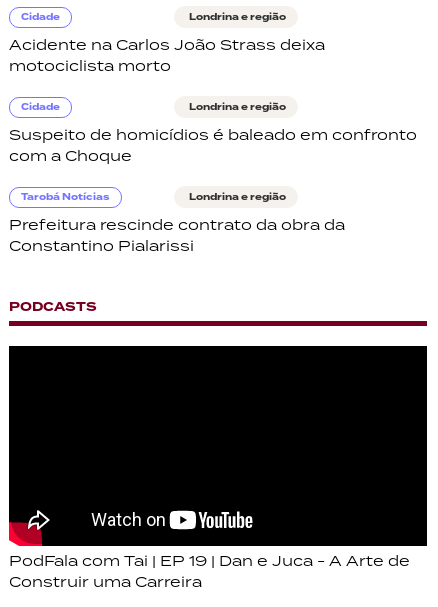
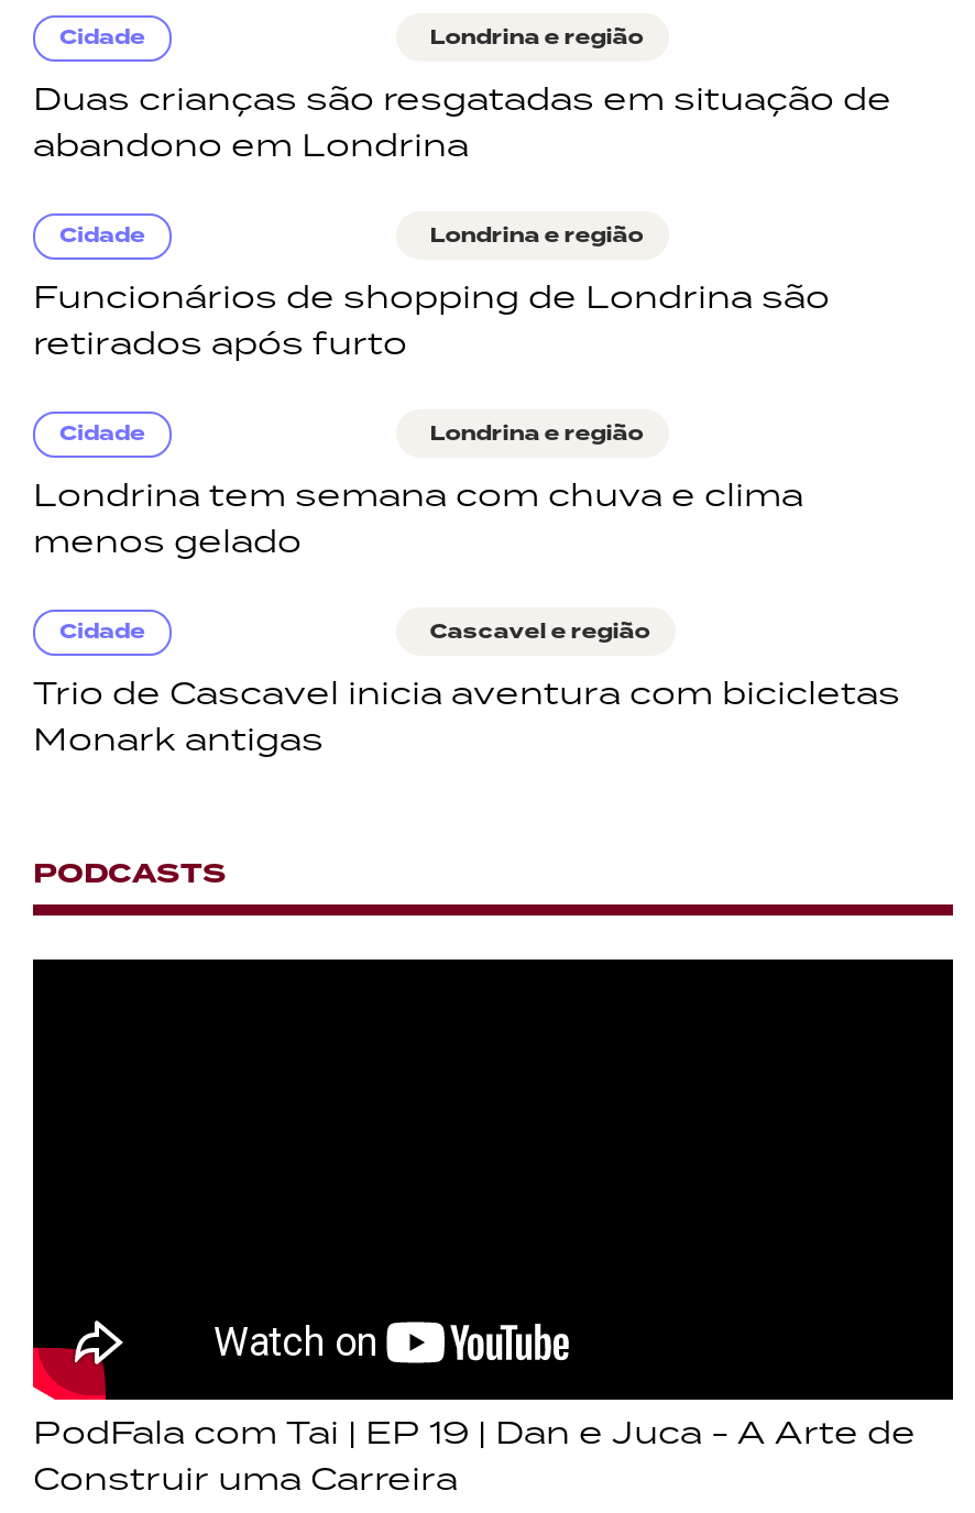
[9,35,325,75] Acidente na Carlos João Strass deixa | motociclista morto -> [33,77,891,165] Duas crianças são resgatadas em situação de | abandono em Londrina
[9,125,417,165] Suspeito de homicídios é baleado em confronto | com a Choque -> [33,275,830,363] Funcionários de shopping de Londrina são | retirados após furto
[21,190,110,204] Tarobá Notícias -> [59,418,145,449] Cidade
[9,215,345,255] Prefeitura rescinde contrato da obra da | Constantino Pialarissi -> [33,473,900,759] Londrina tem semana com chuva e clima | menos gelado | Cidade | Cascavel e região | Trio de Cascavel inicia aventura com bicicletas | Monark antigas

